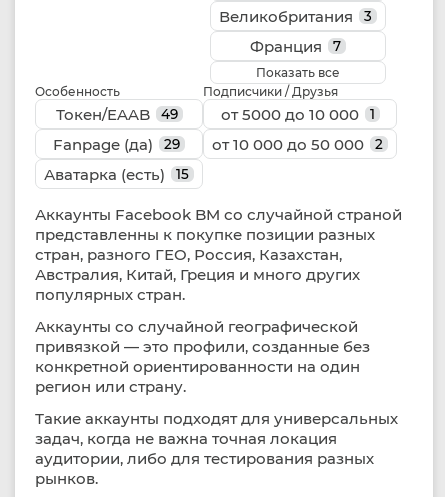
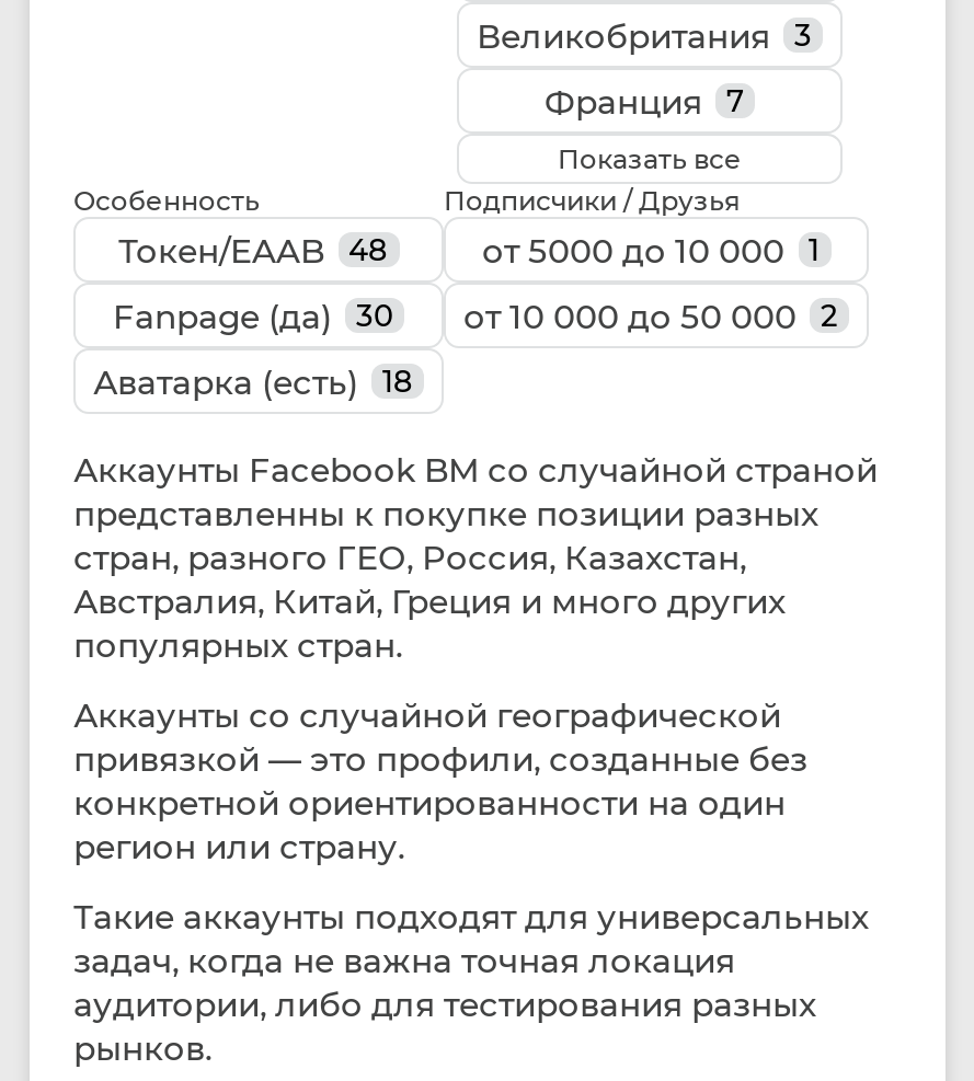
[160,106,177,122] 49 -> [348,233,388,268] 48
[164,136,180,152] 29 -> [356,299,393,334] 30
[44,165,189,184] Аватарка (есть) 15 -> [93,361,413,403] Аватарка (есть) 18

